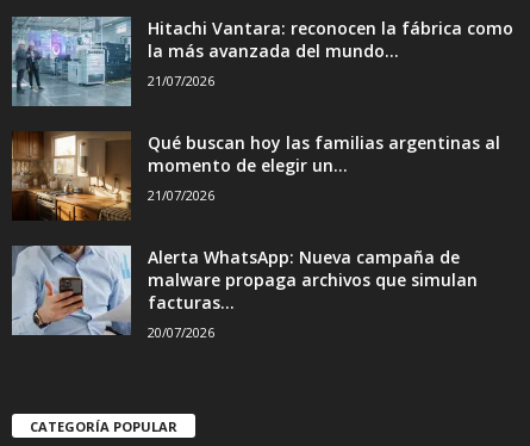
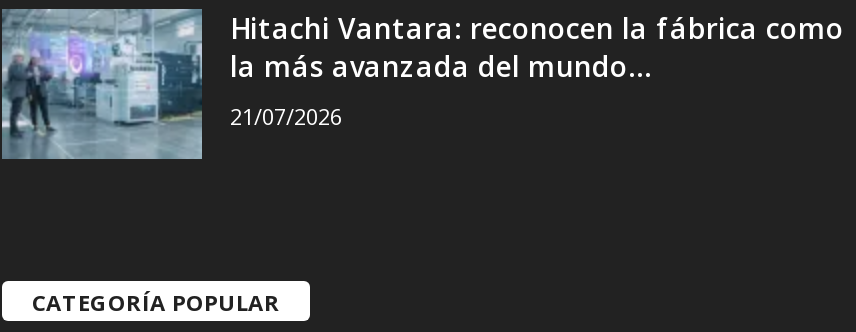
[11,131,500,342] [image] | Qué buscan hoy las familias argentinas al | momento de elegir un... | 21/07/2026 | Alerta WhatsApp: Nueva campaña de | malware propaga archivos que simulan | facturas... | 20/07/2026 -> none
[12,244,131,336] [image] -> none

